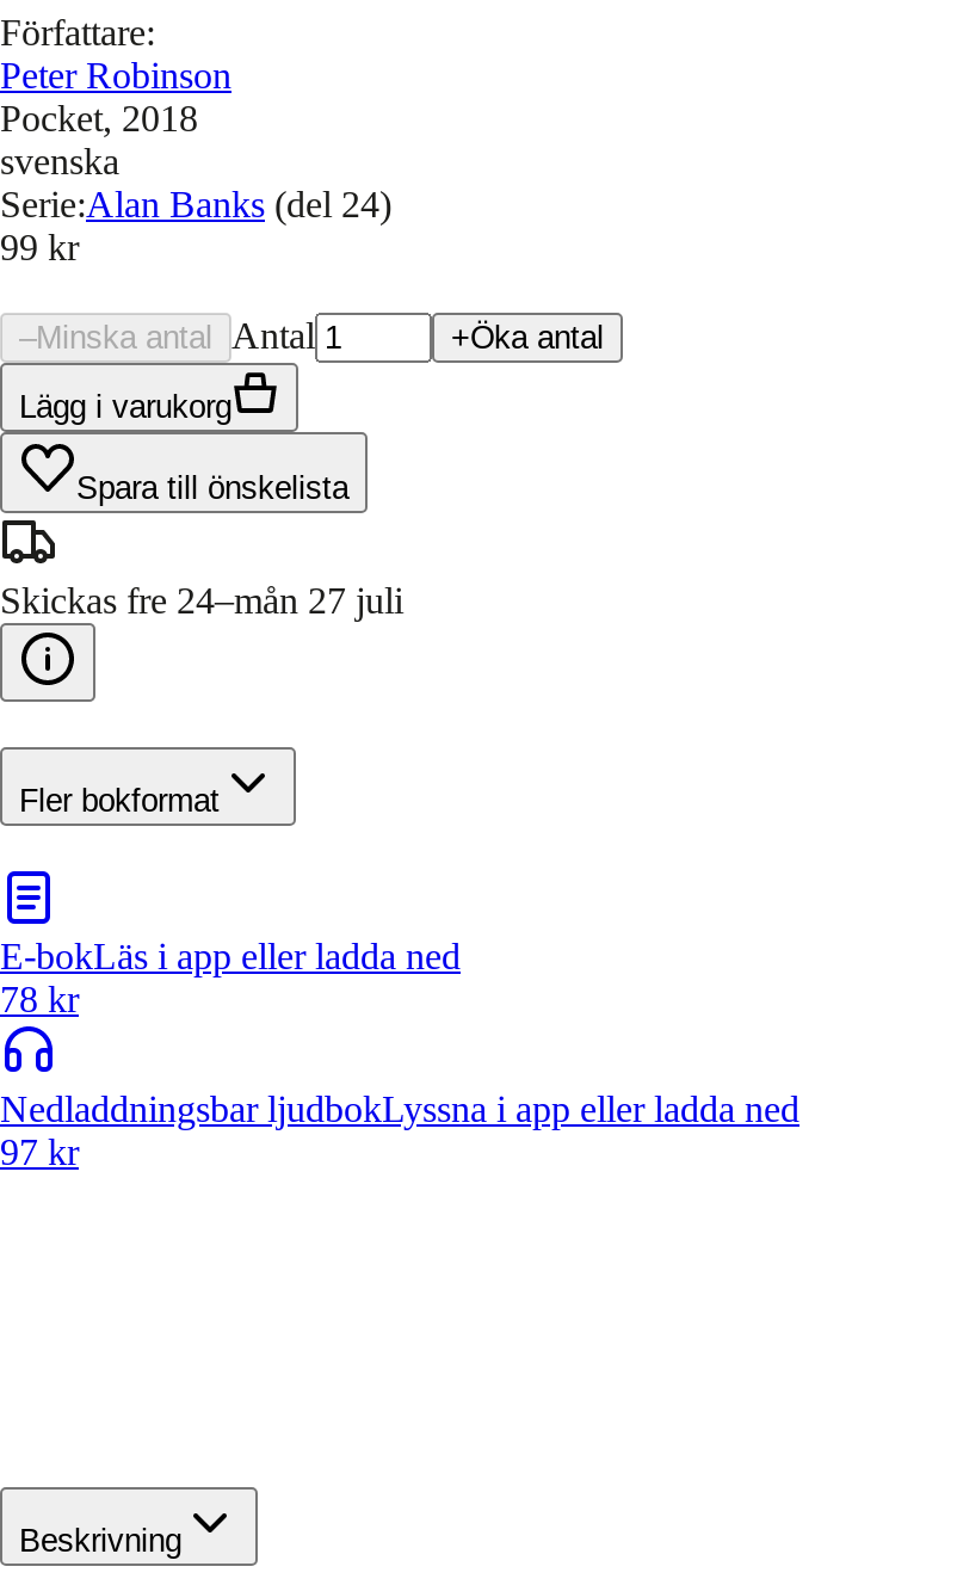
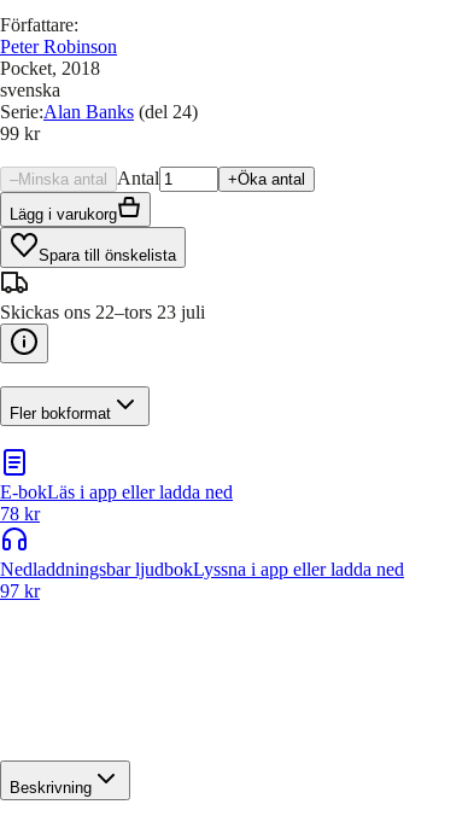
[0,580,403,620] Skickas fre 24–mån 27 juli -> [0,302,205,322] Skickas ons 22–tors 23 juli

